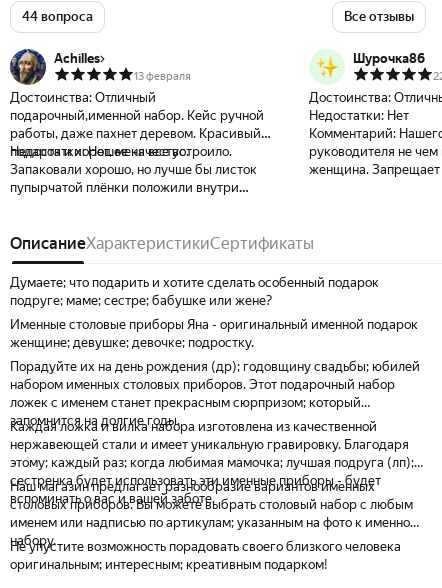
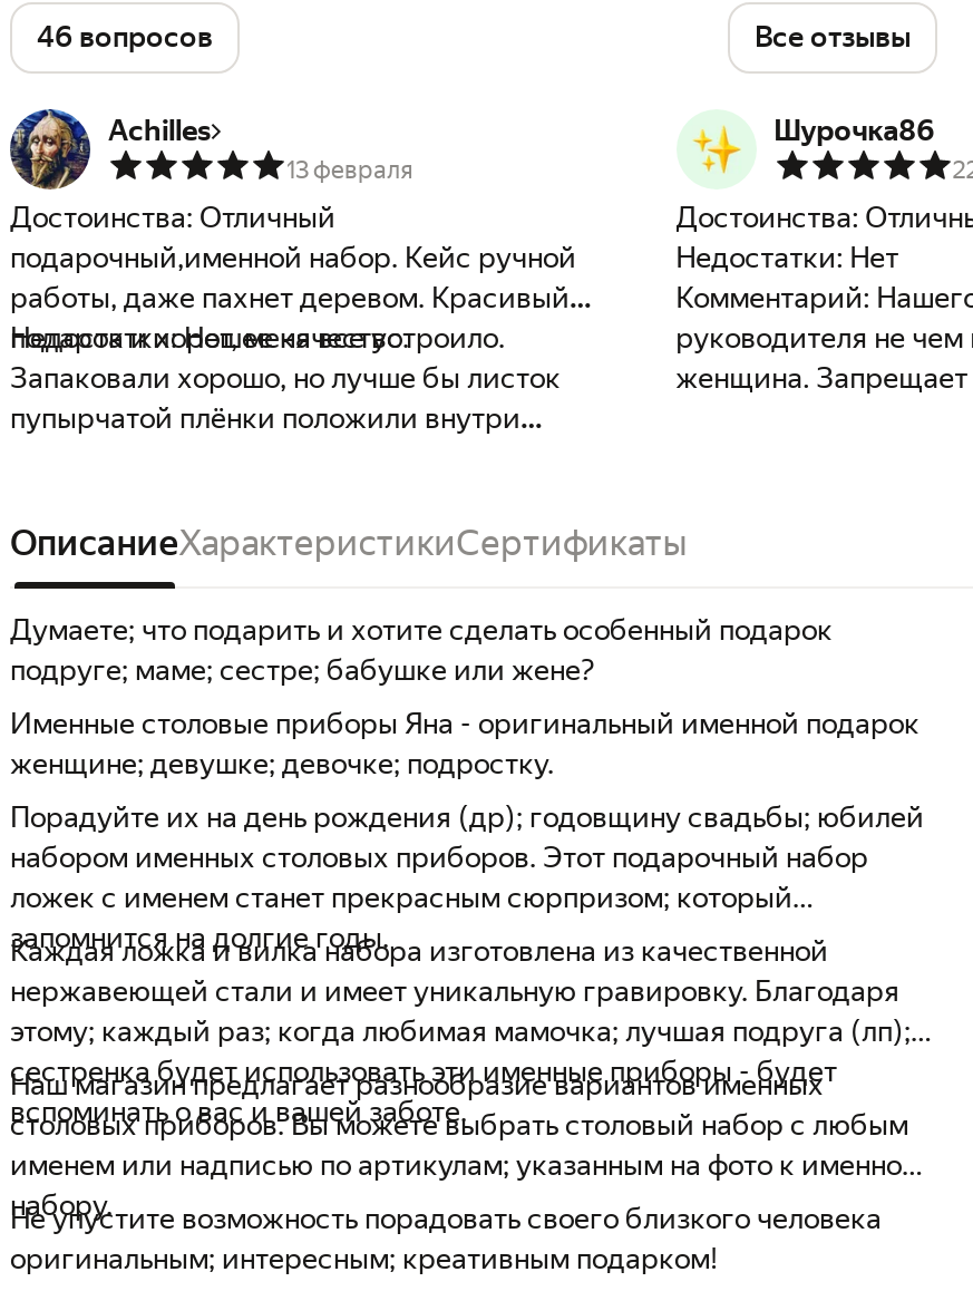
[22,9,93,24] 44 вопроса -> [37,20,213,54] 46 вопросов

